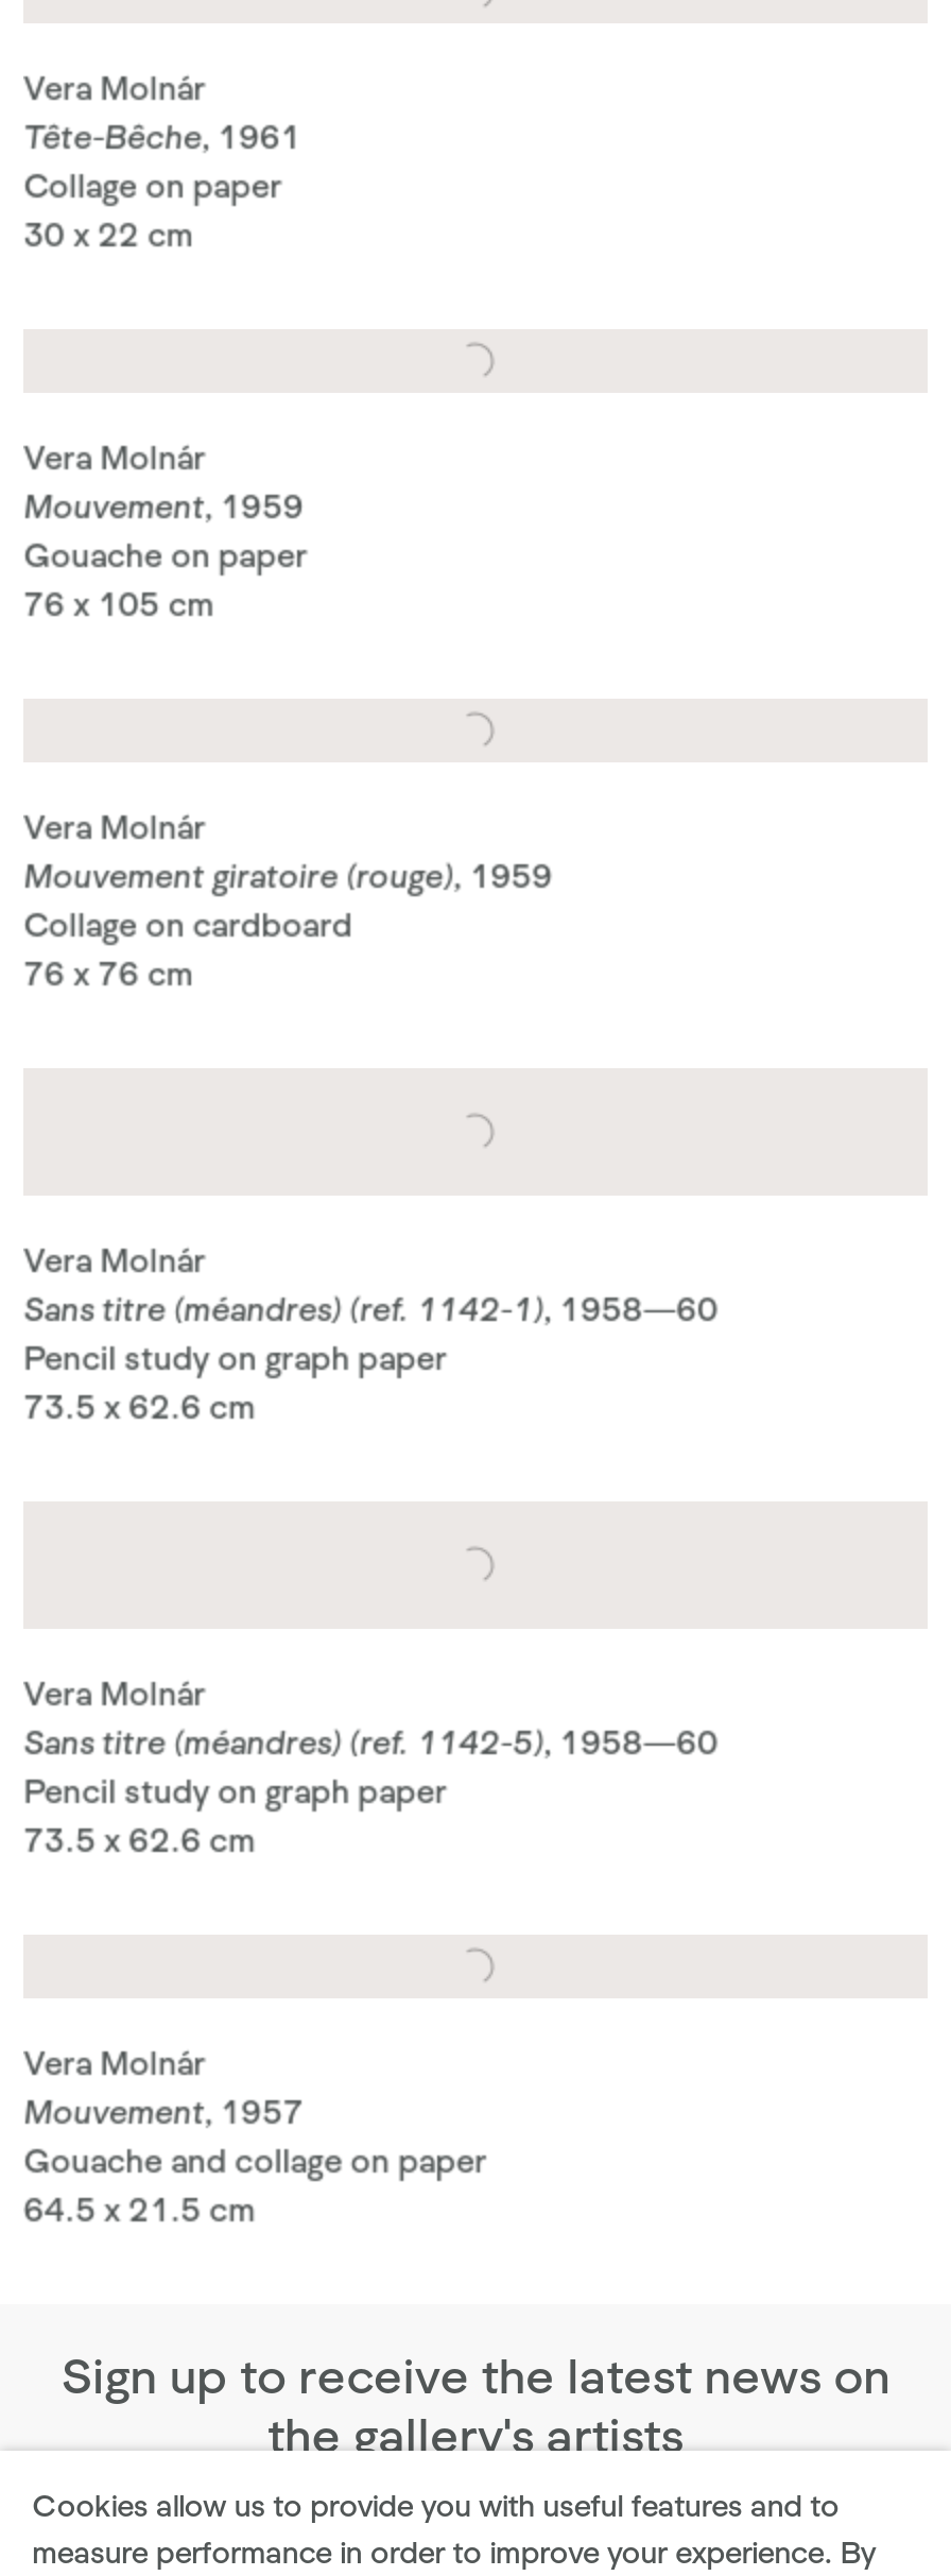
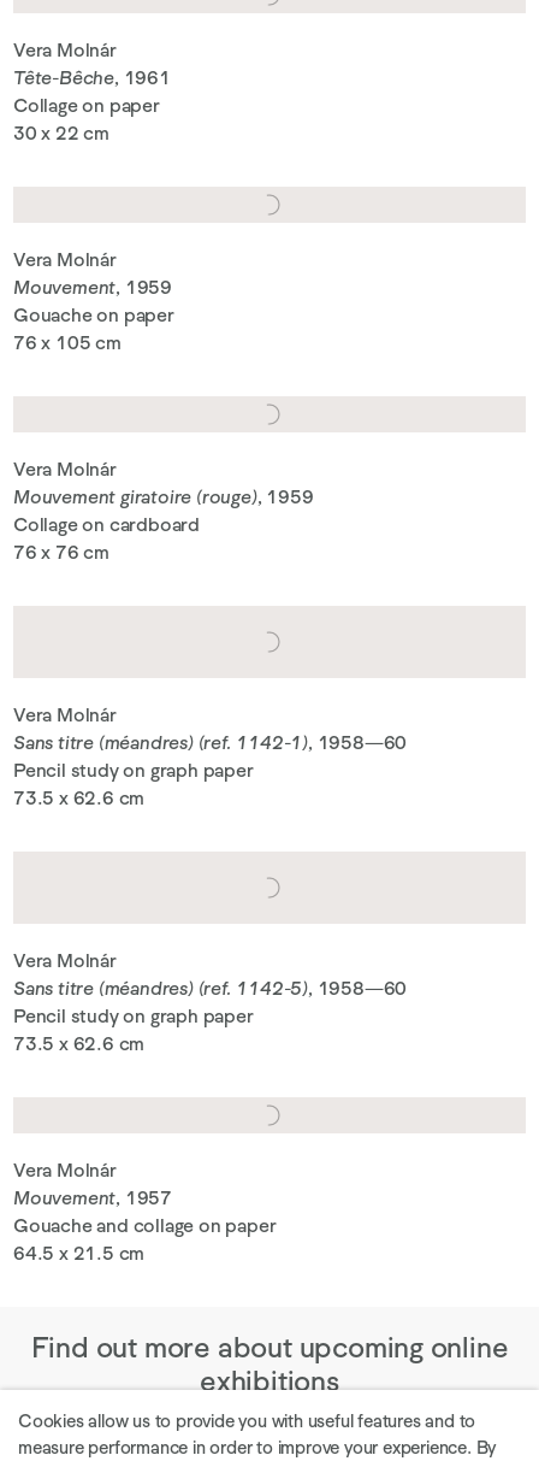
[61,2347,890,2463] Sign up to receive the latest news on | the gallery's artists -> [31,1331,508,1397] Find out more about upcoming online | exhibitions

